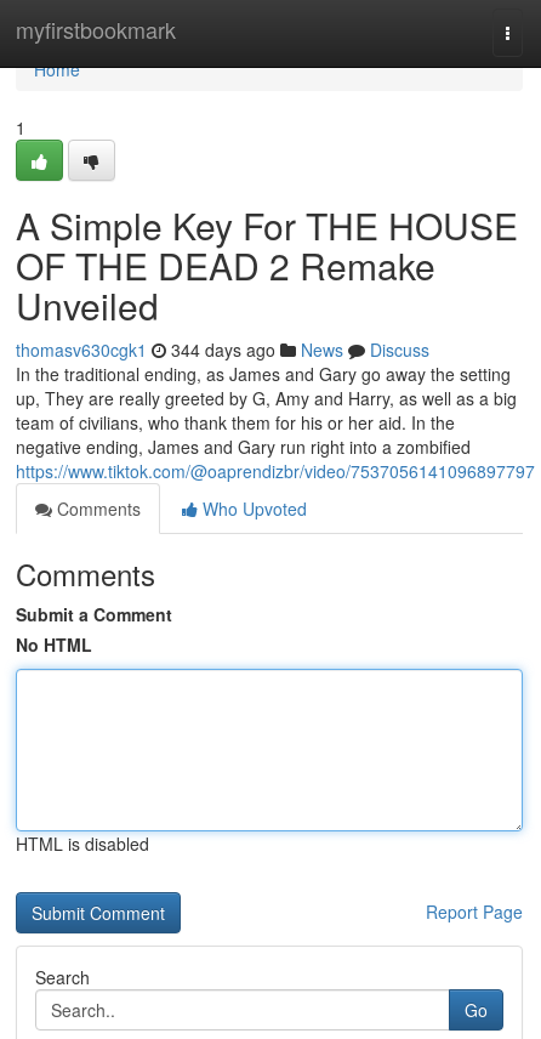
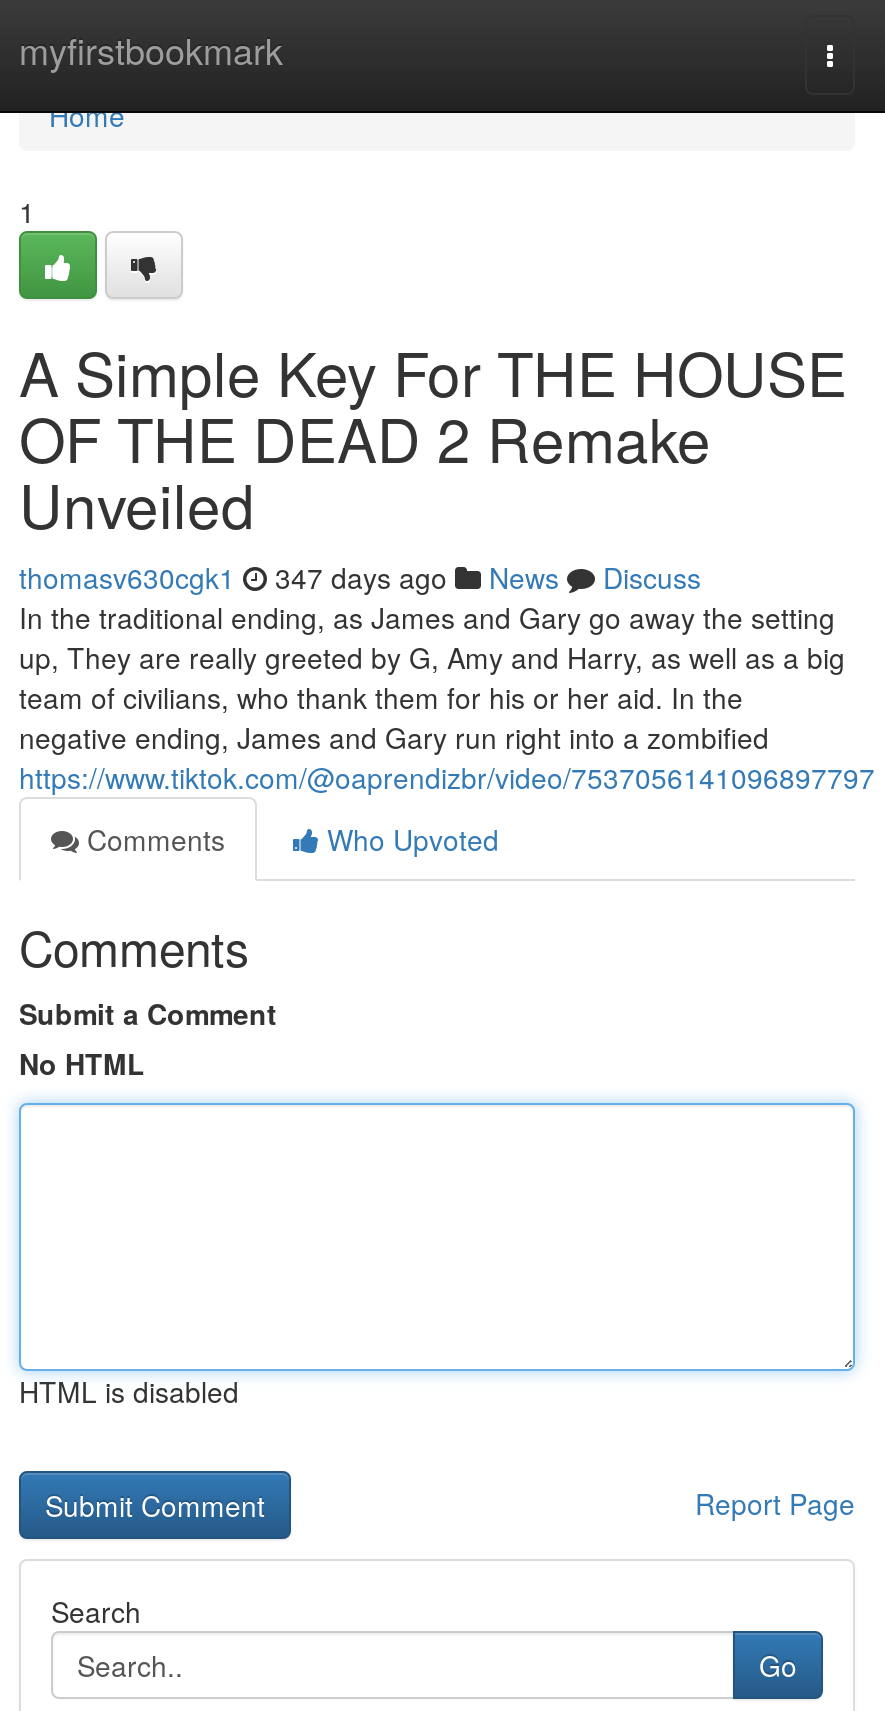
[16,337,429,362] thomasv630cgk1 344 days ago News Discuss -> [19,557,701,597] thomasv630cgk1 347 days ago News Discuss

